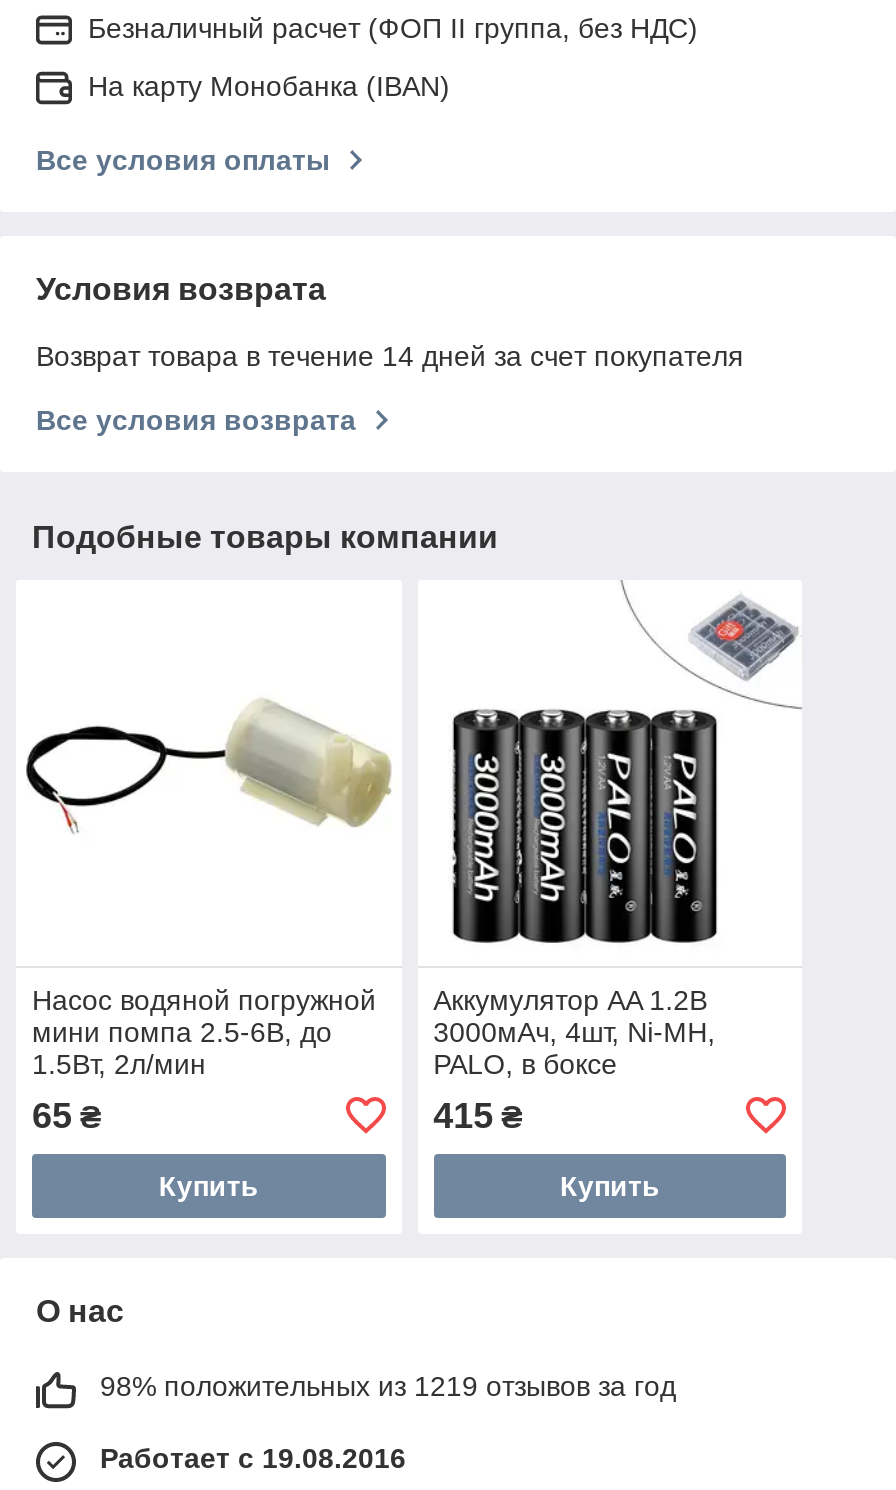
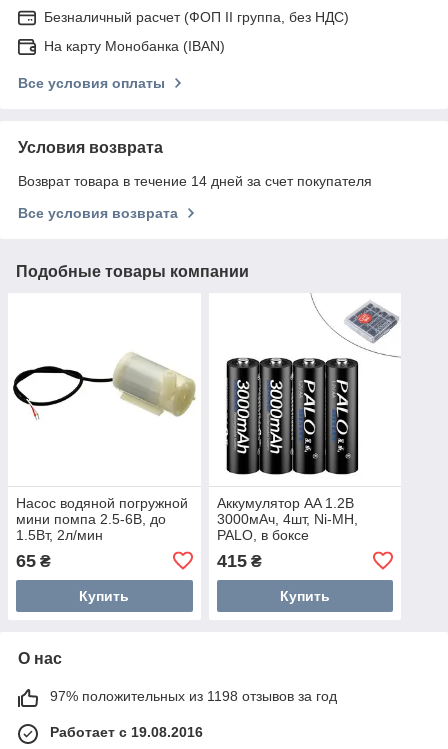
[100,1370,676,1402] 98% положительных из 1219 отзывов за год -> [50,688,337,704] 97% положительных из 1198 отзывов за год

